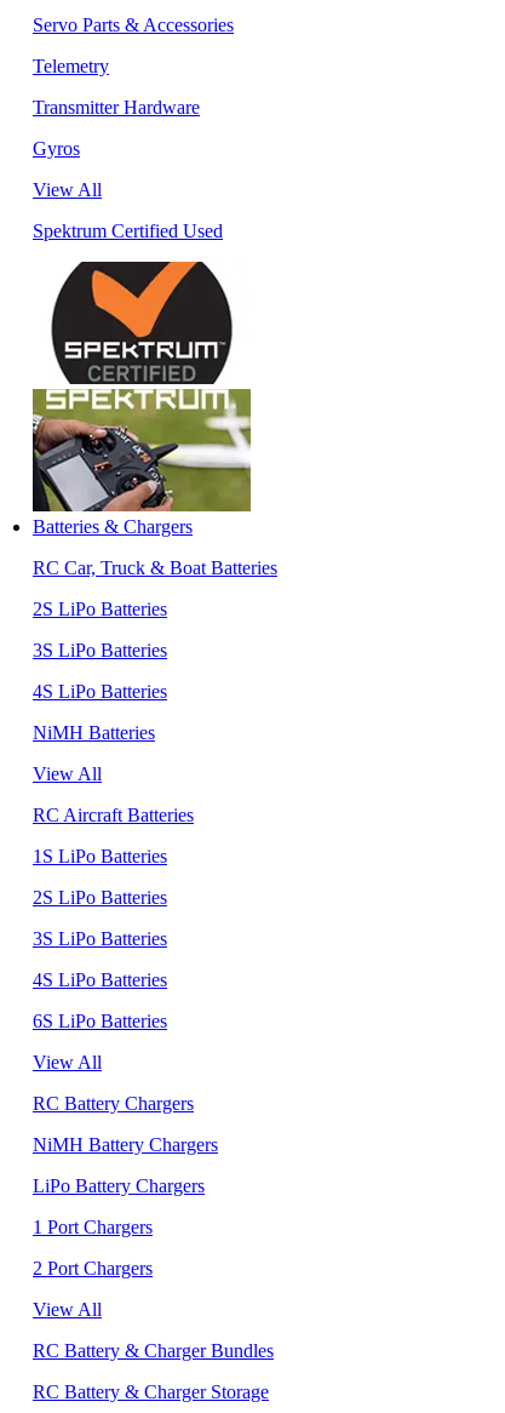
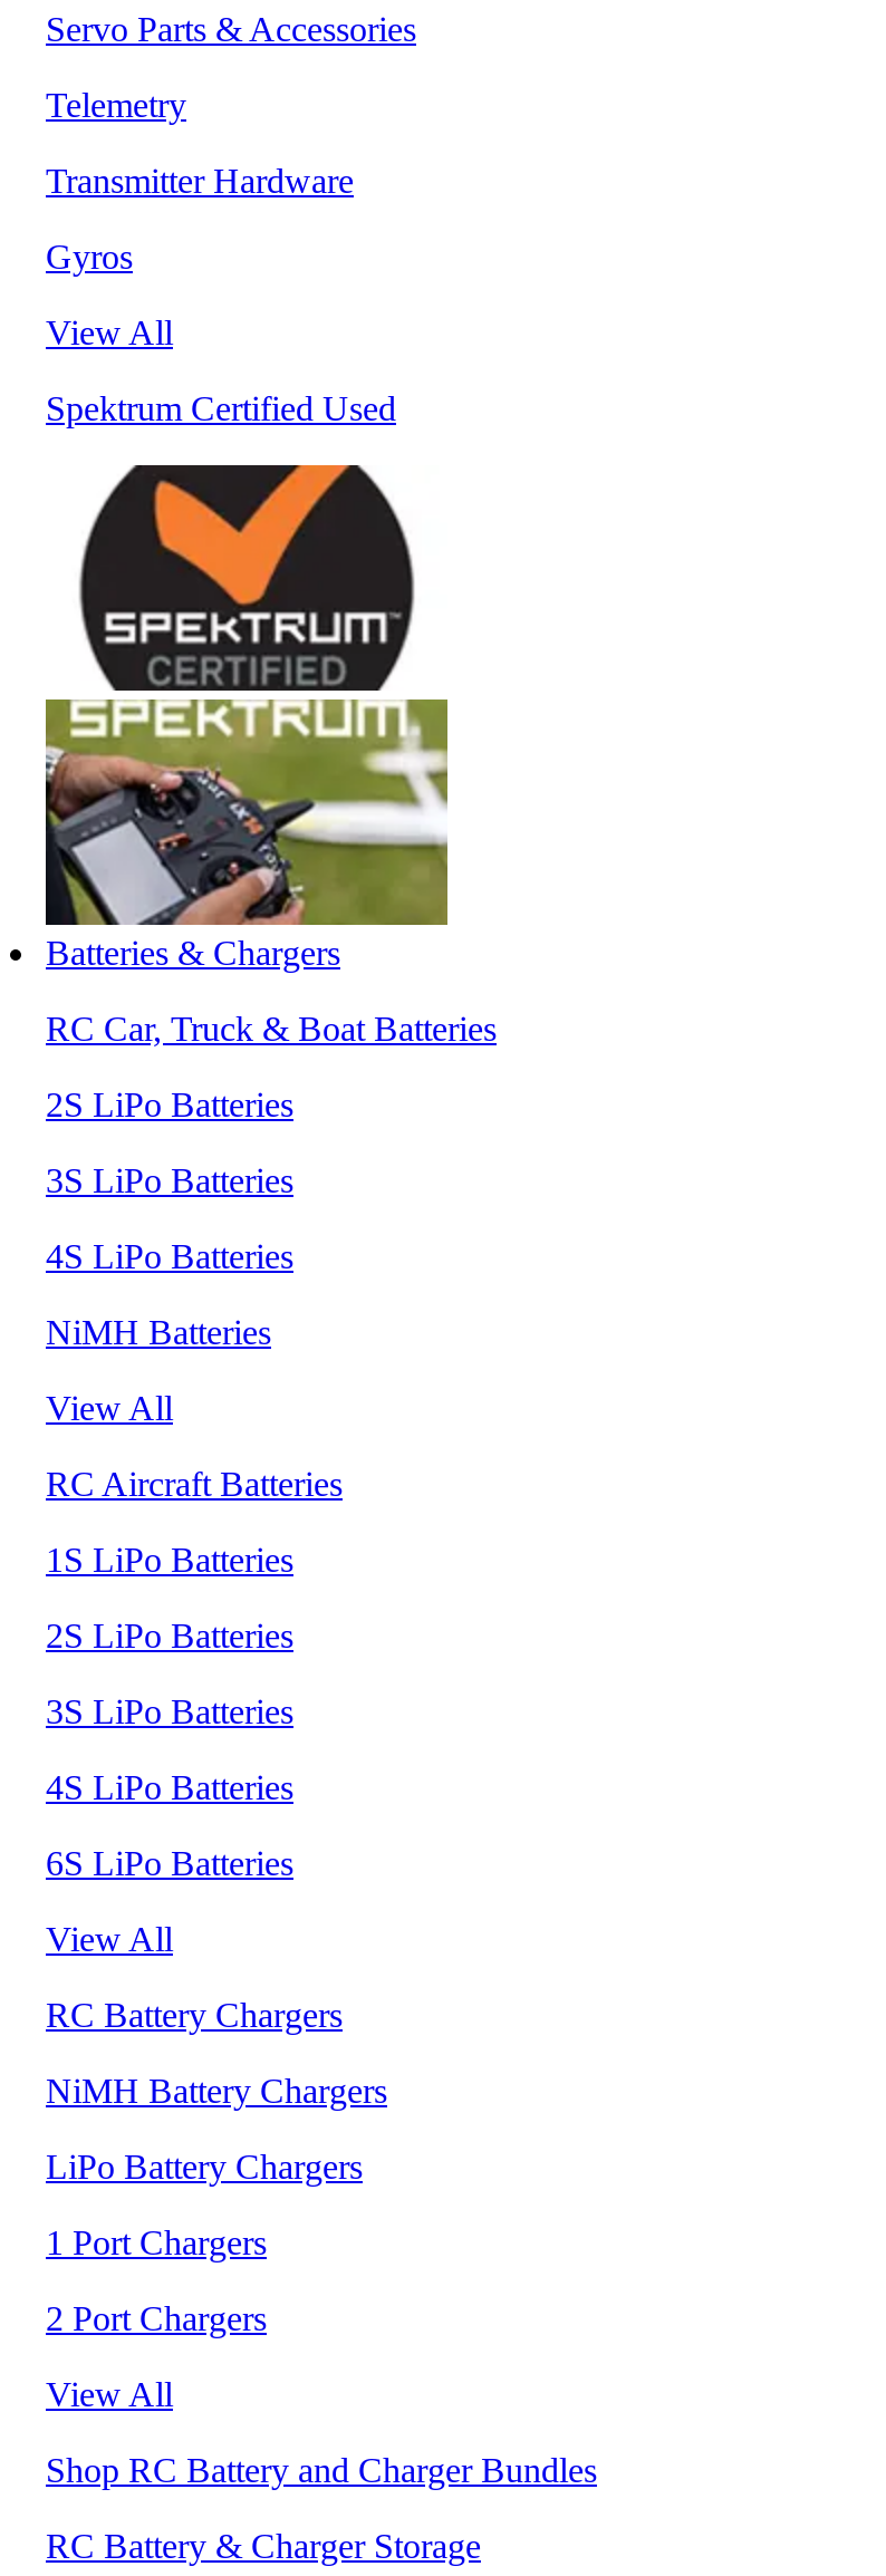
[33,1340,274,1361] RC Battery & Charger Bundles -> [46,2451,597,2489] Shop RC Battery and Charger Bundles

